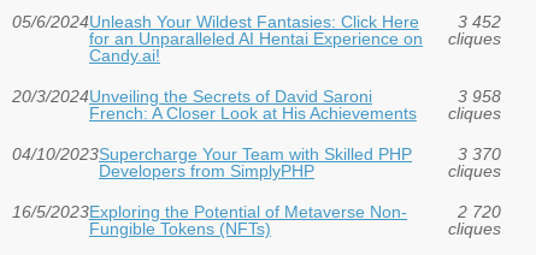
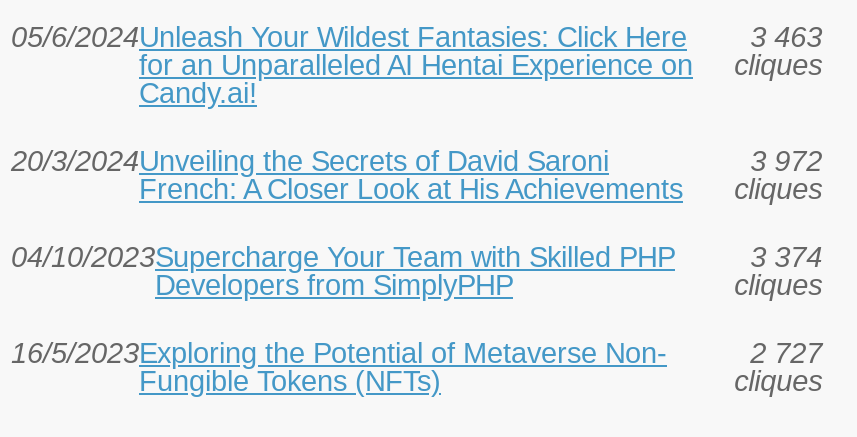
[12,12,501,32] 05/6/2024Unleash Your Wildest Fantasies: Click Here 3 452 -> [11,22,822,54] 05/6/2024Unleash Your Wildest Fantasies: Click Here 3 463
[457,87,501,106] 3 958 -> [750,146,822,178] 3 972
[457,145,501,164] 3 370 -> [750,242,822,274] 3 374
[457,202,501,222] 2 720 -> [750,338,822,370] 2 727

